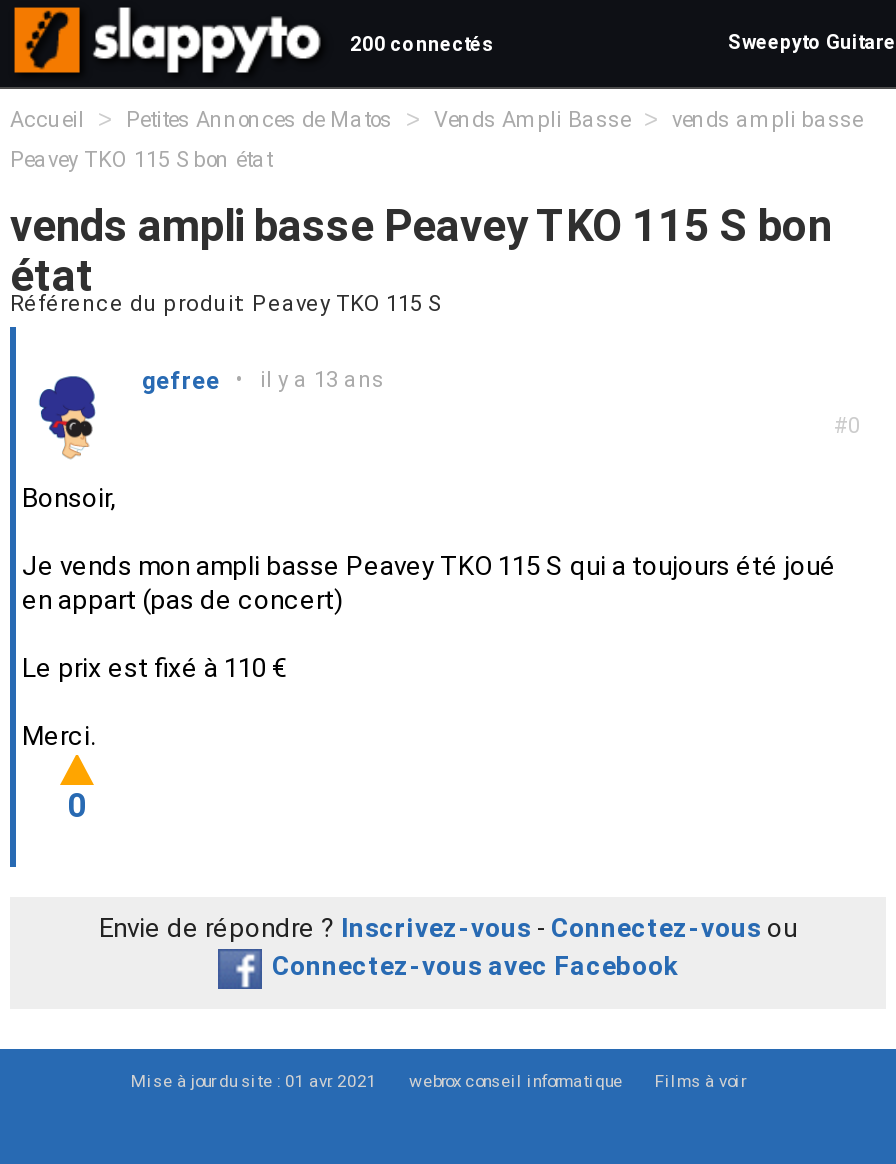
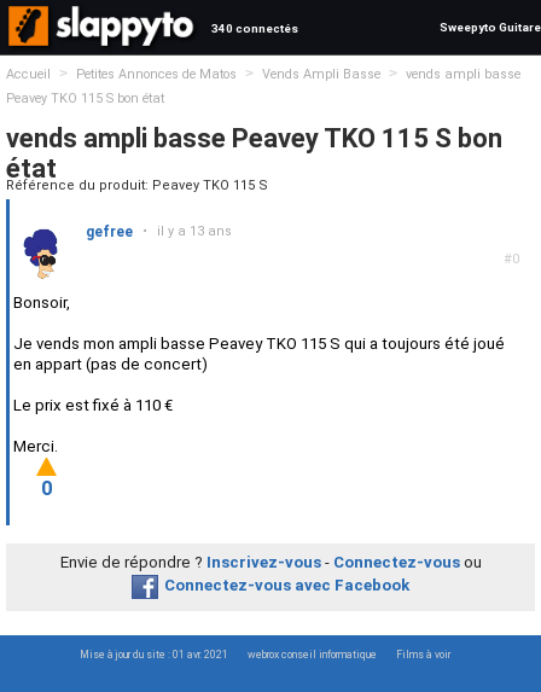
[350,33,494,55] 200 connectés -> [211,22,298,35] 340 connectés

